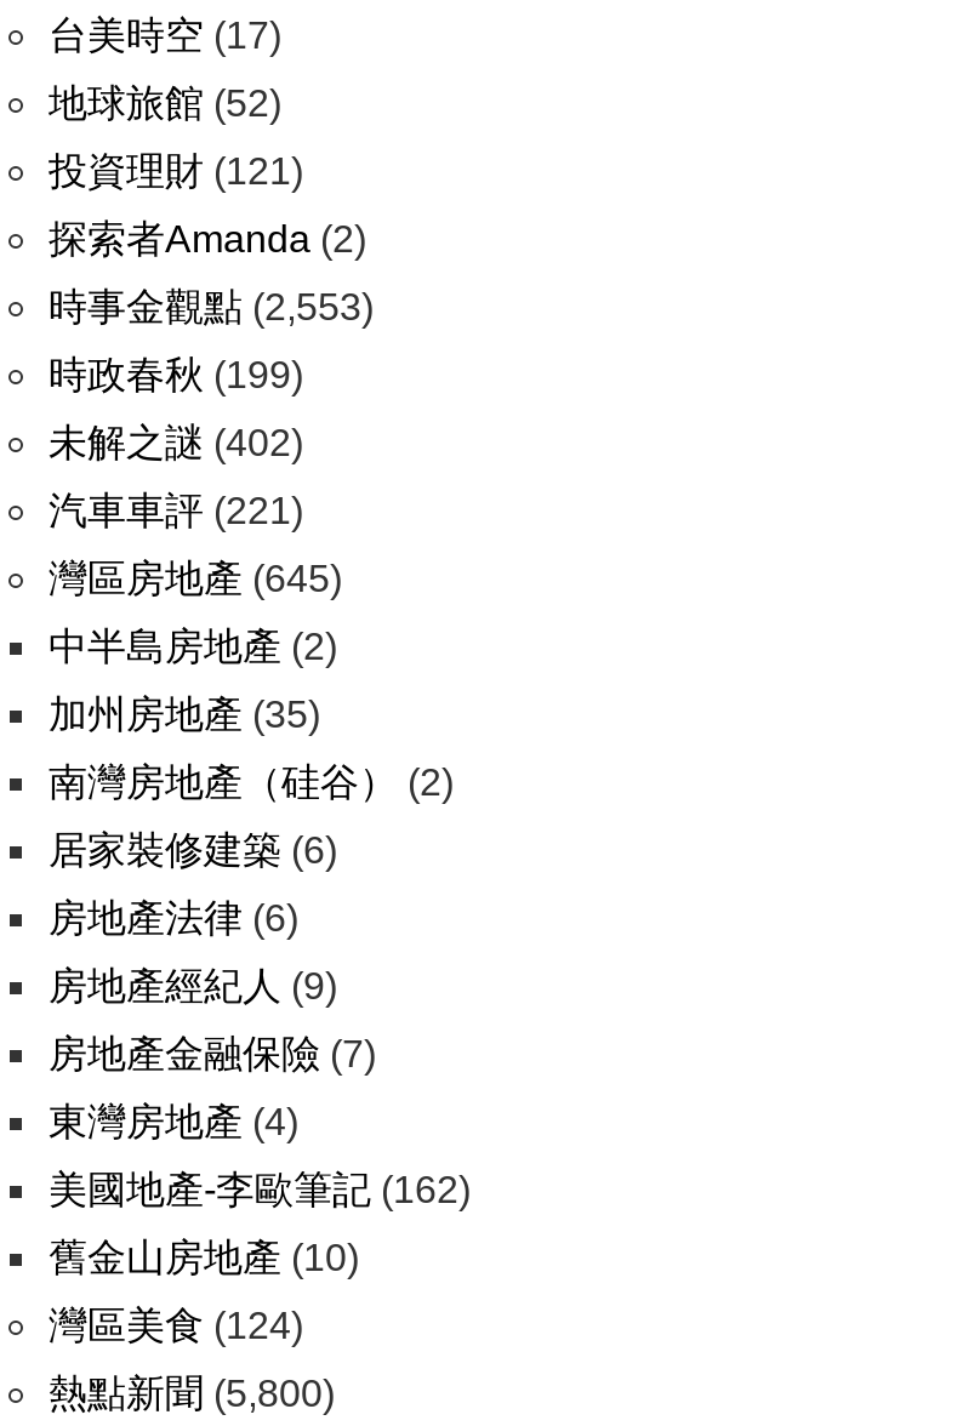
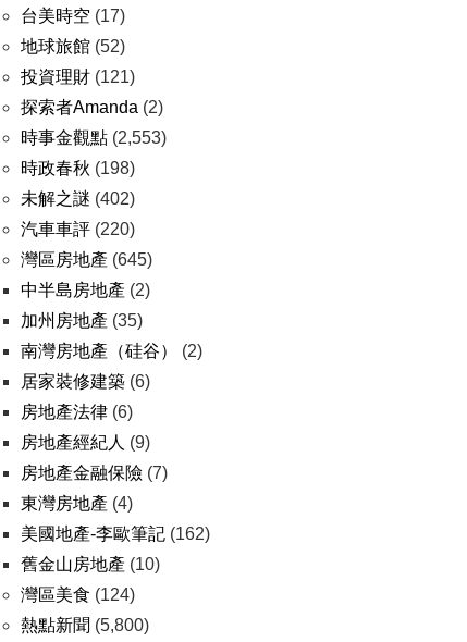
[49,354,303,395] 時政春秋(199) -> [21,159,135,177] 時政春秋(198)
[49,490,303,531] 汽車車評(221) -> [21,220,135,238] 汽車車評(220)

